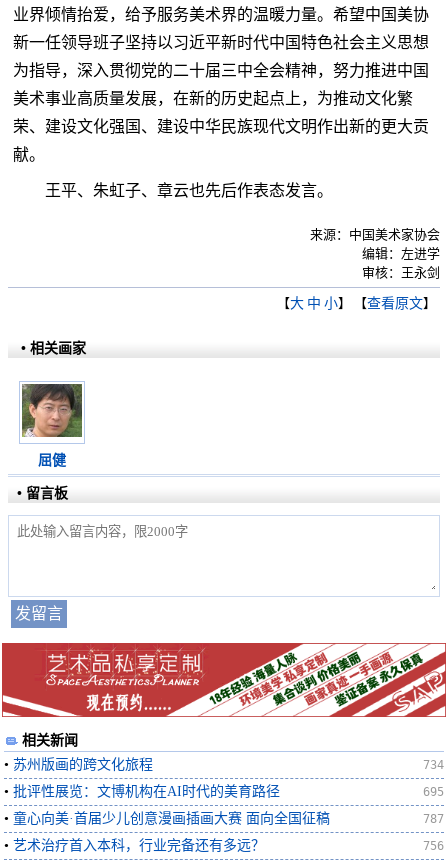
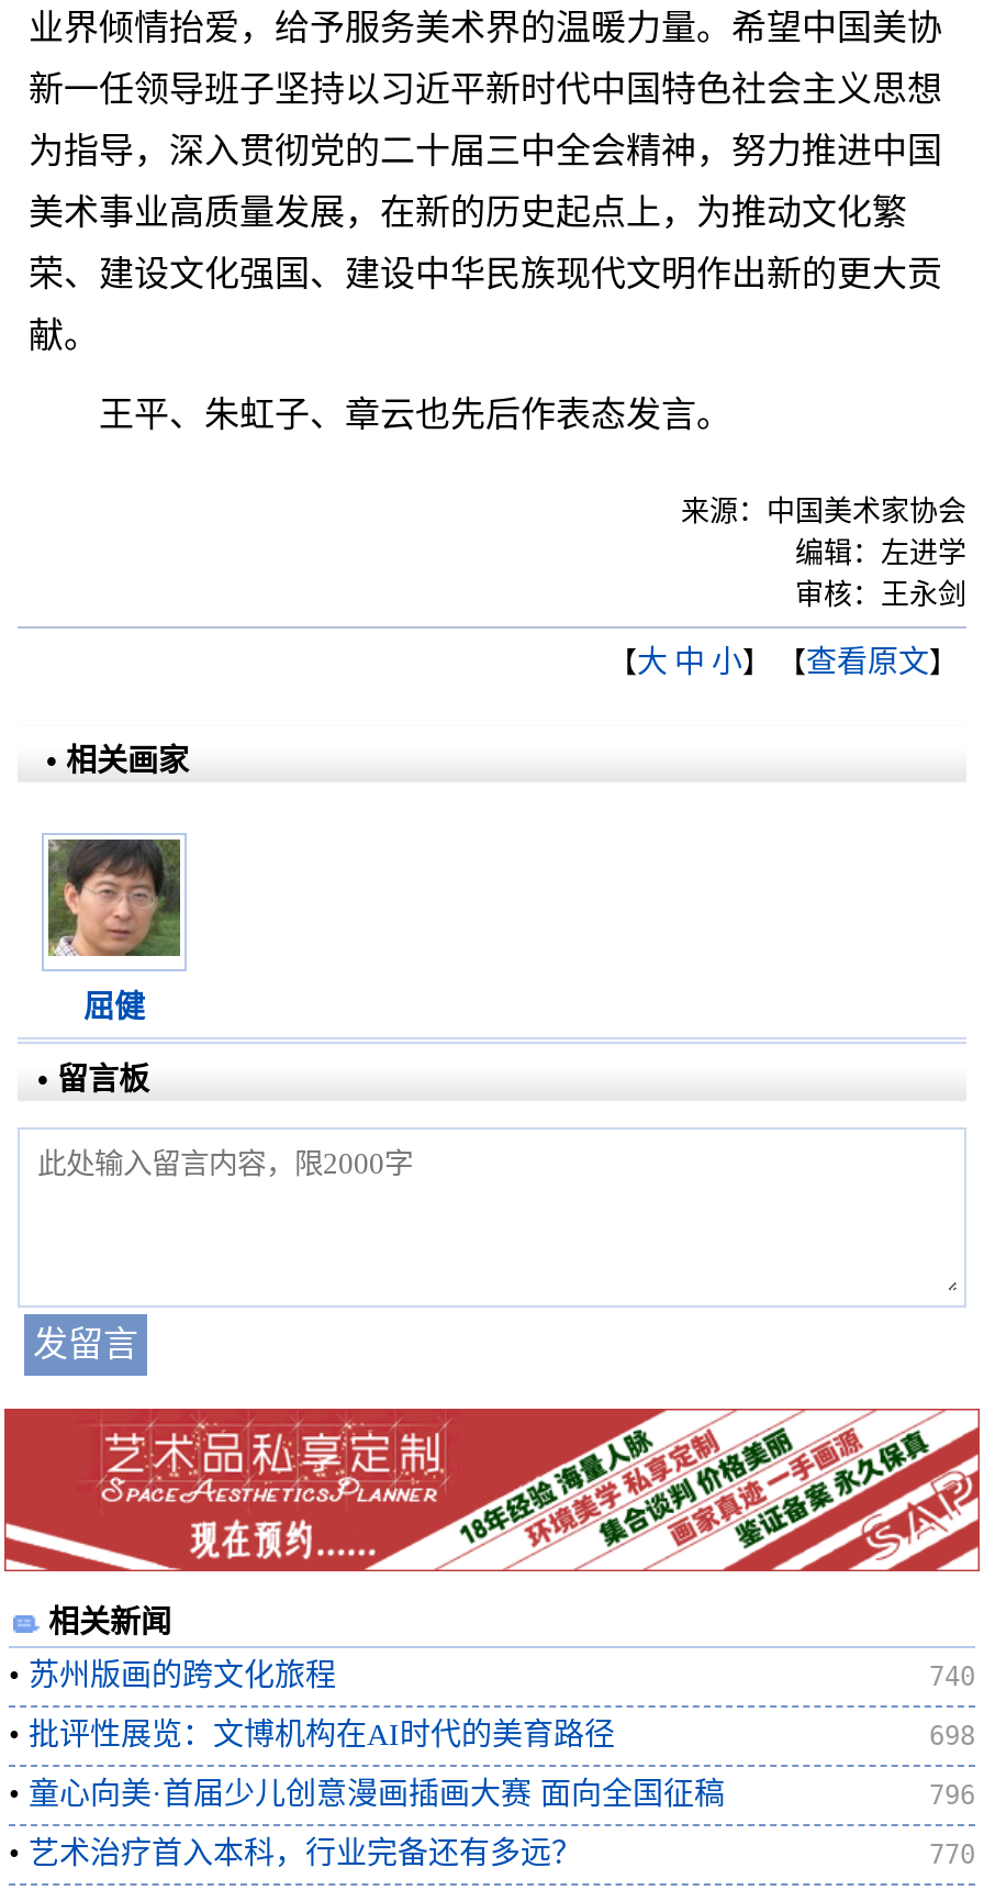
[423,758,444,772] 734 -> [929,1662,975,1693] 740
[423,785,444,799] 695 -> [929,1721,975,1752] 698
[423,812,444,826] 787 -> [929,1781,975,1811] 796
[423,839,444,853] 756 -> [929,1840,975,1871] 770

